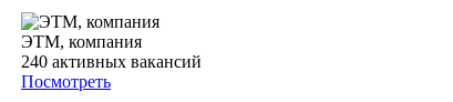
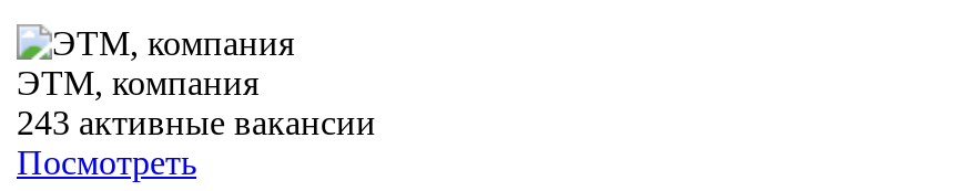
[21,52,202,71] 240 активных вакансий -> [17,104,376,142] 243 активные вакансии

